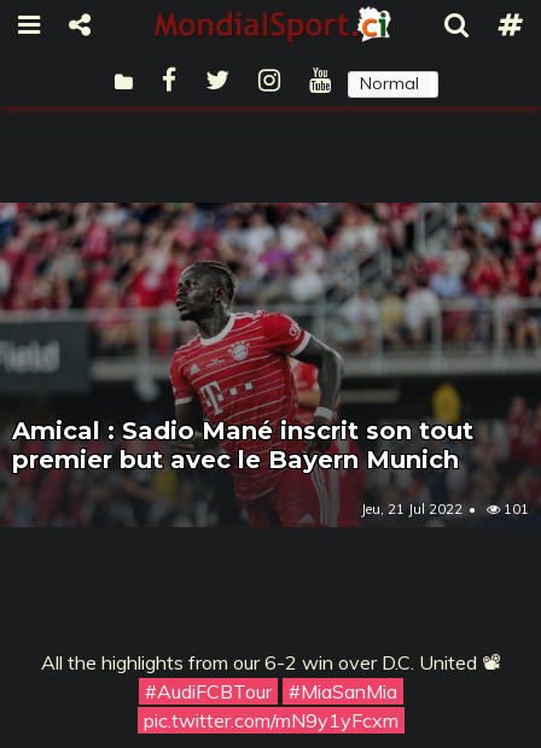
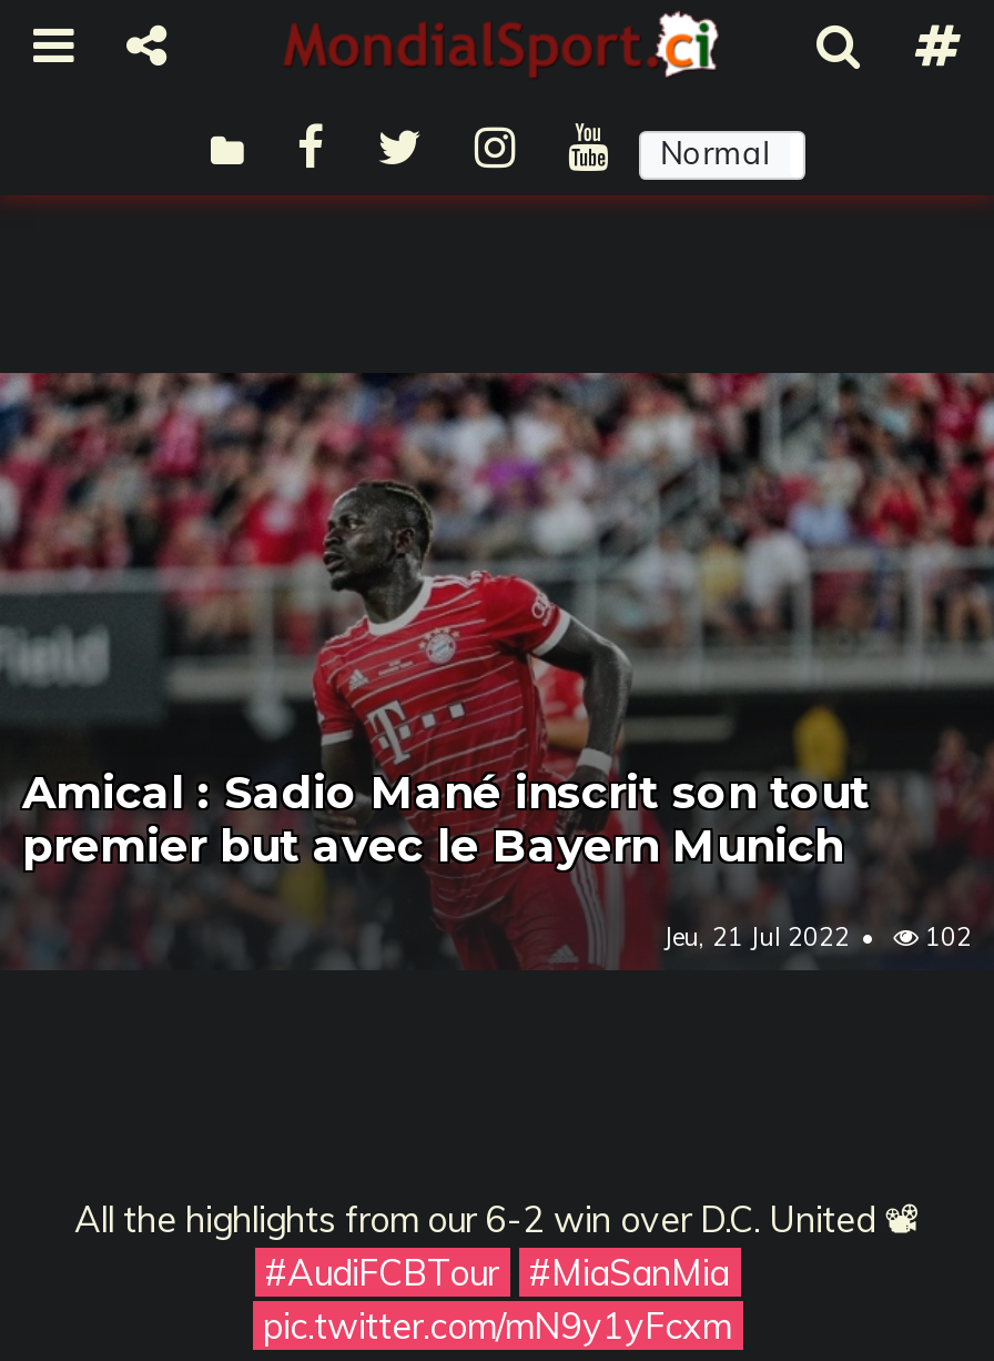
[500,500,529,517] 101 -> [919,921,972,952] 102

